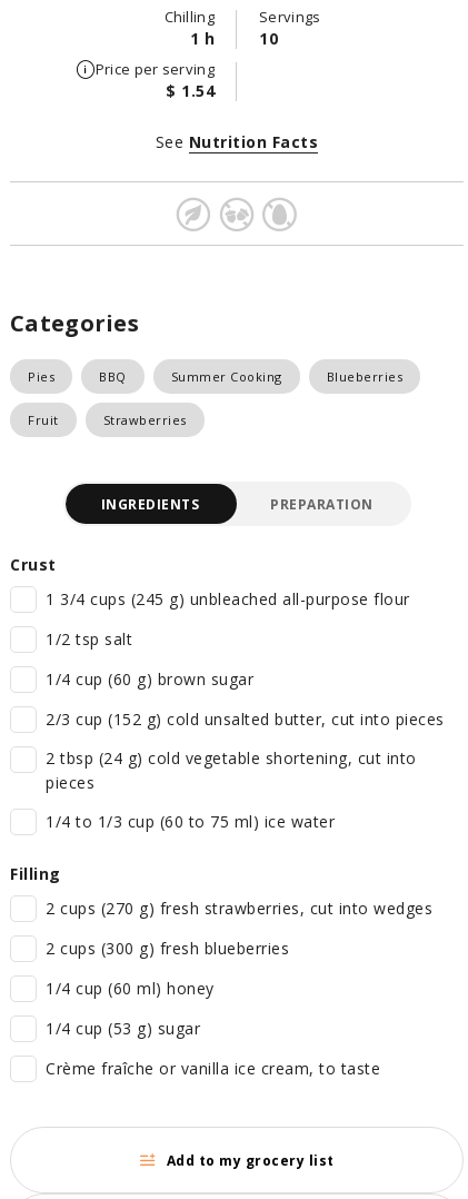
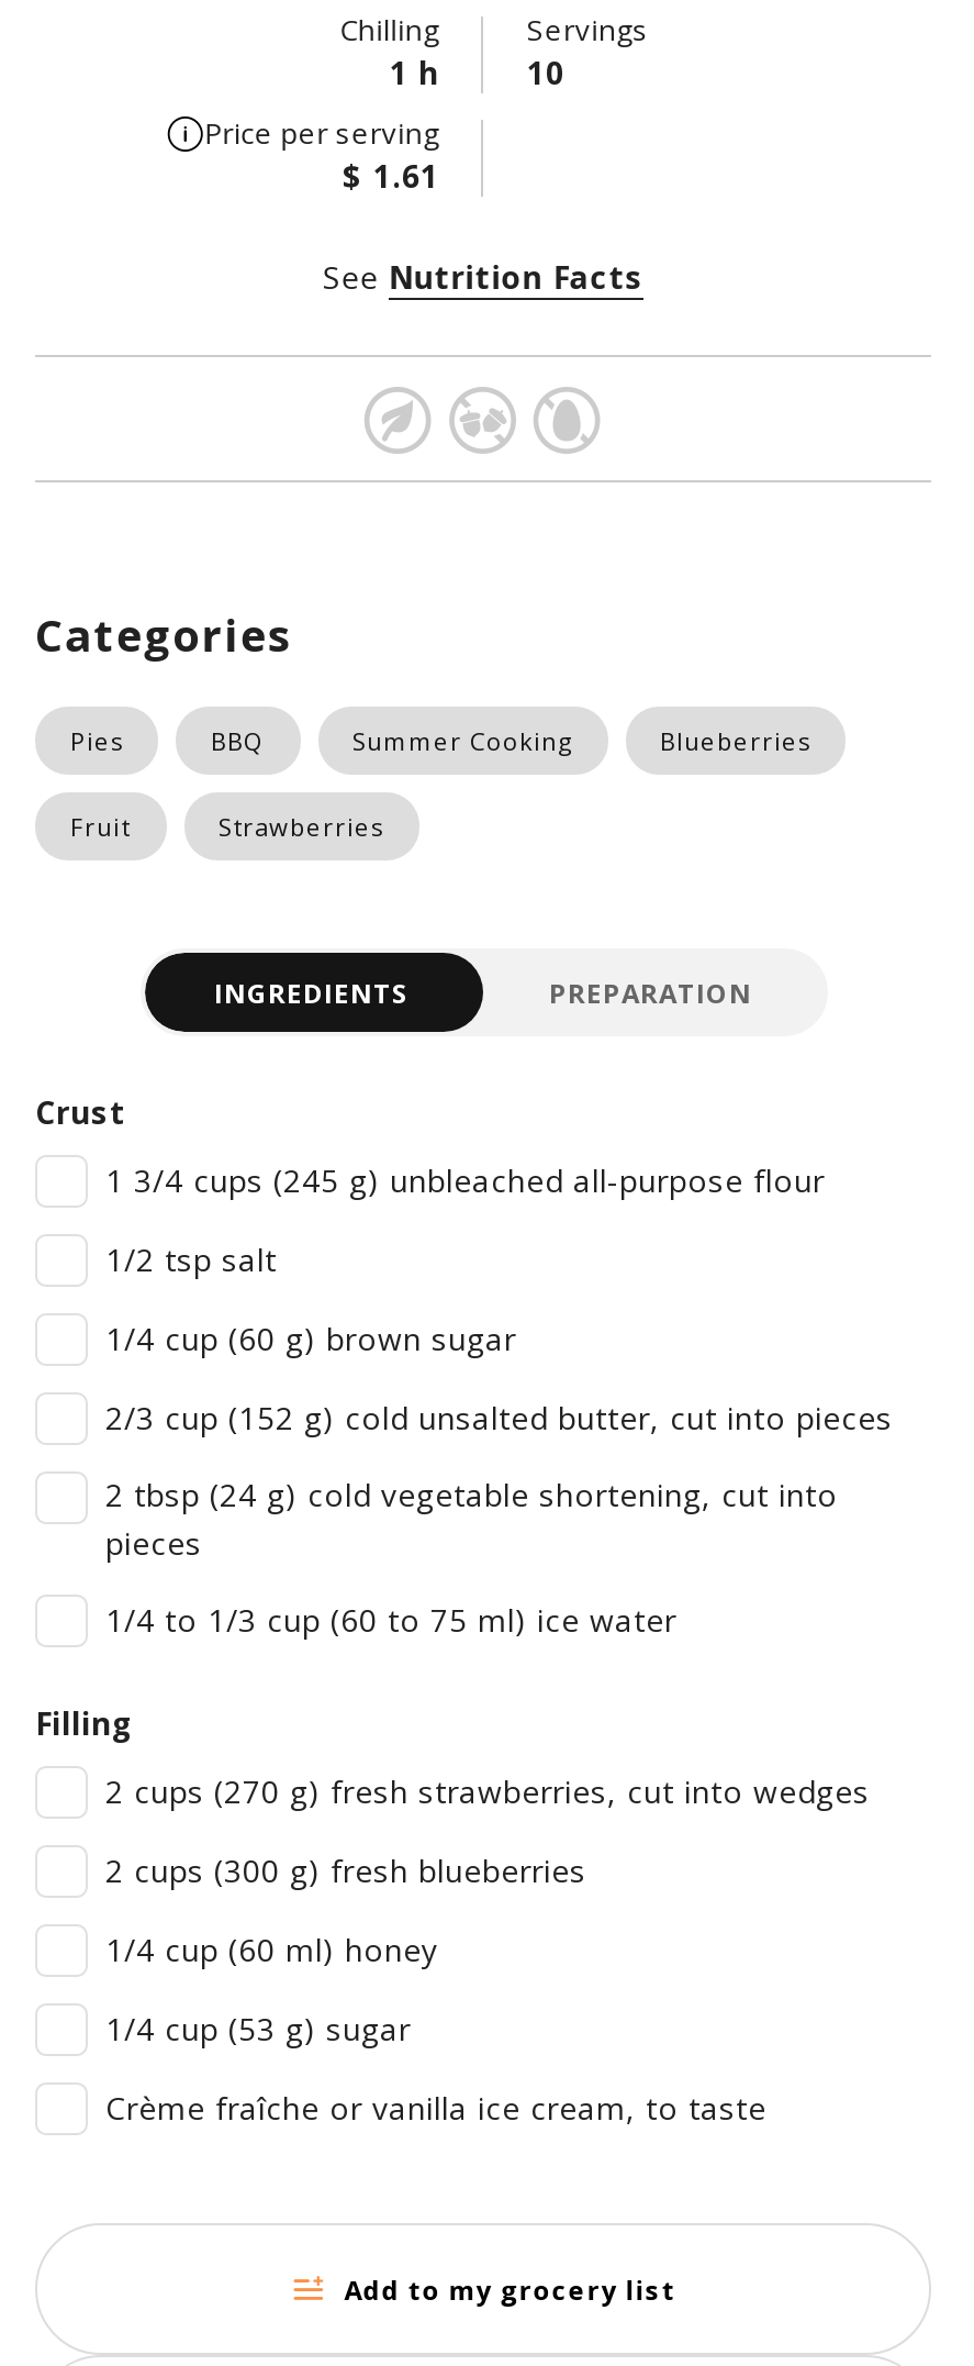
[166,80,215,101] $ 1.54 -> [343,155,439,197] $ 1.61

